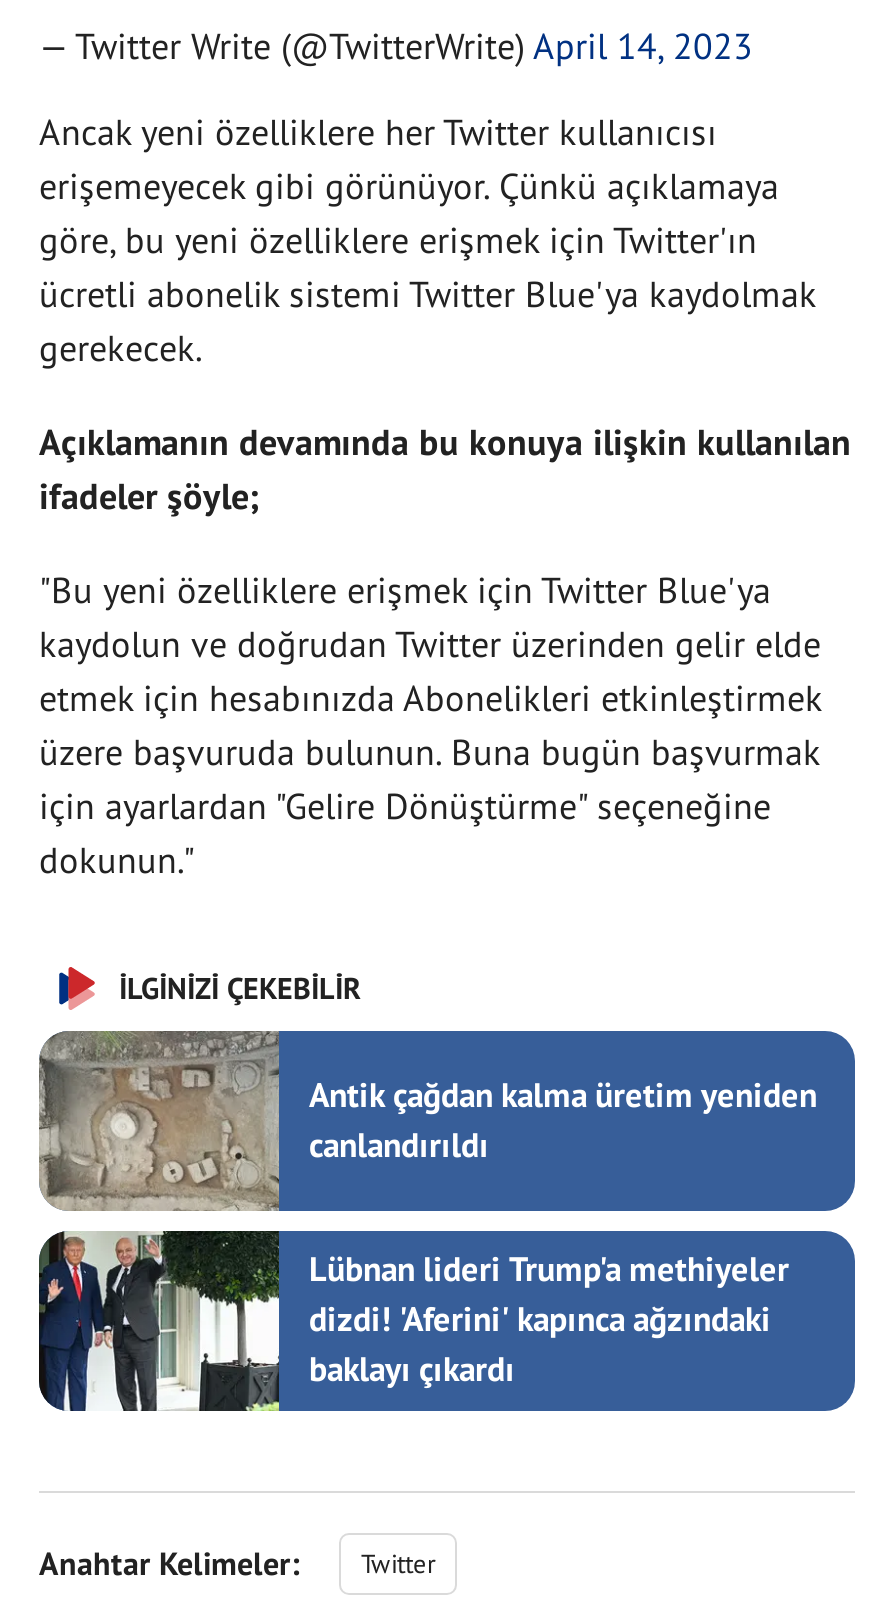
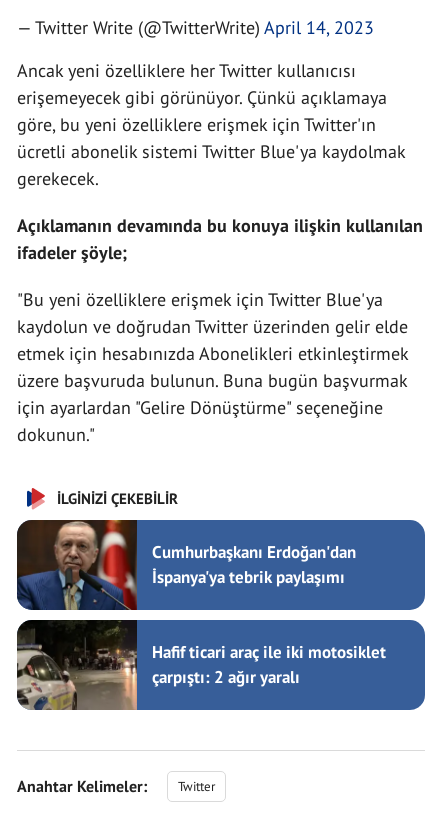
[37,1029,817,1213] [image] | Antik çağdan kalma üretim yeniden | canlandırıldı -> [16,519,356,611] [image] | Cumhurbaşkanı Erdoğan'dan | İspanya'ya tebrik paylaşımı
[39,1229,789,1413] [image] | Lübnan lideri Trump'a methiyeler | dizdi! 'Aferini' kapınca ağzındaki | baklayı çıkardı -> [16,619,386,711] [image] | Hafif ticari araç ile iki motosiklet | çarpıştı: 2 ağır yaralı

